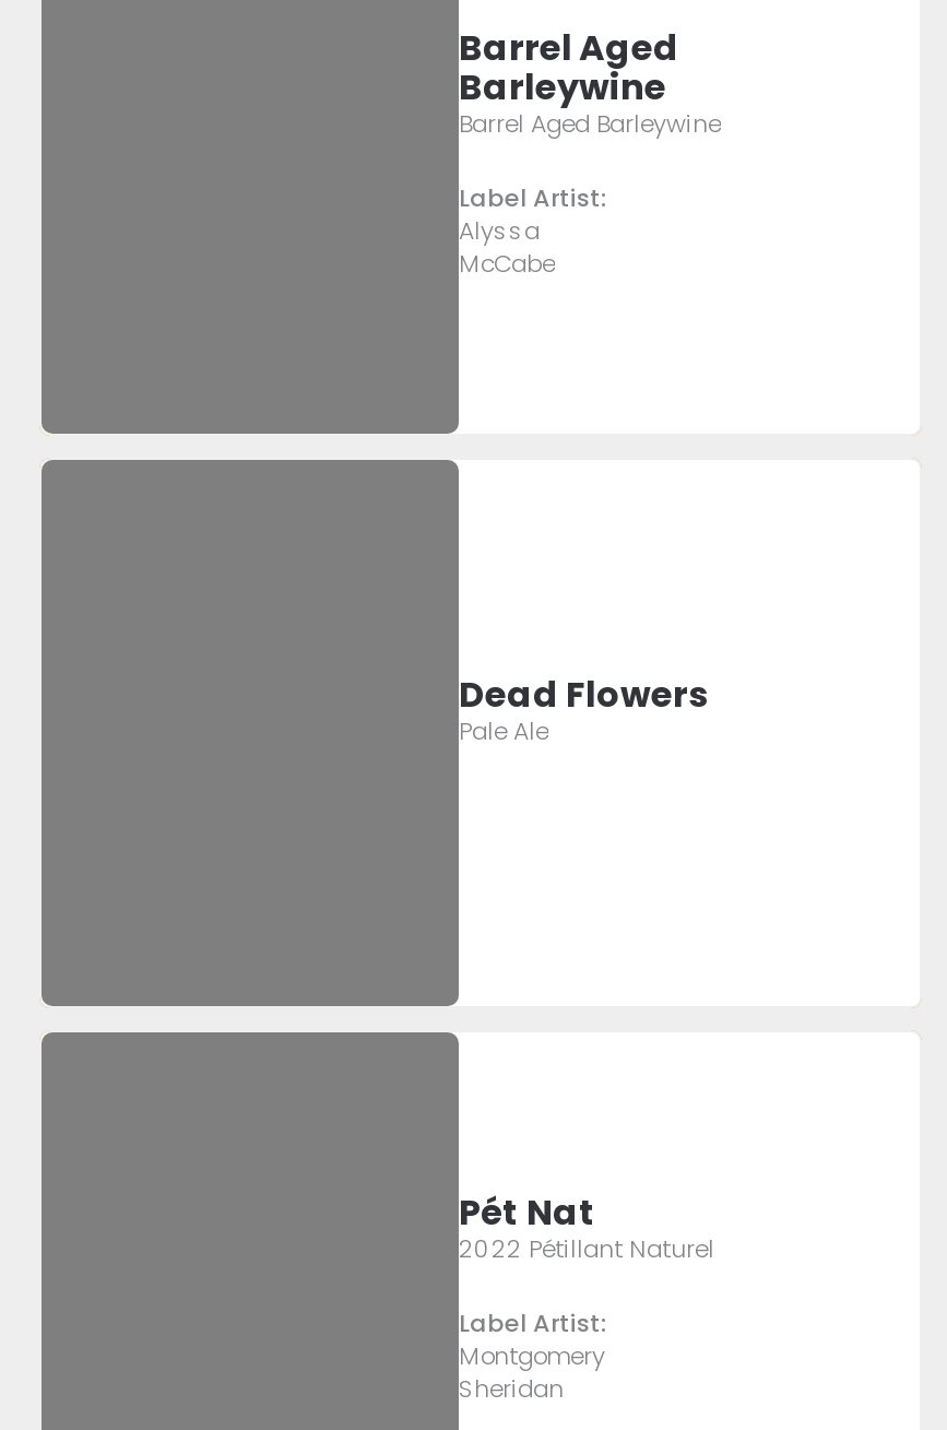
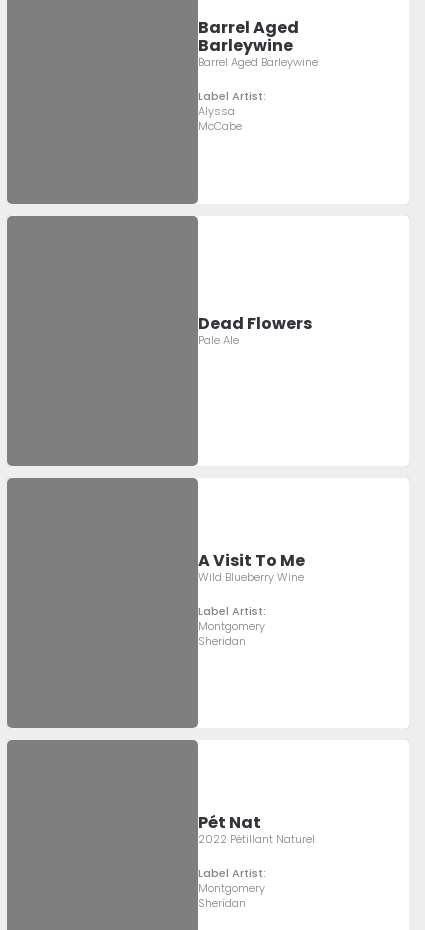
none -> [198,549,305,649] A Visit To Me | Wild Blueberry Wine | Label Artist: | Montgomery | Sheridan

